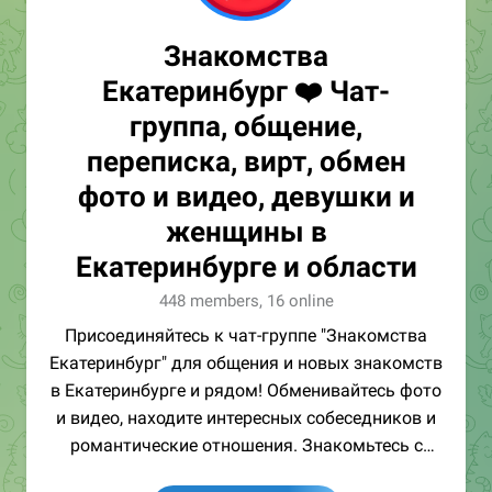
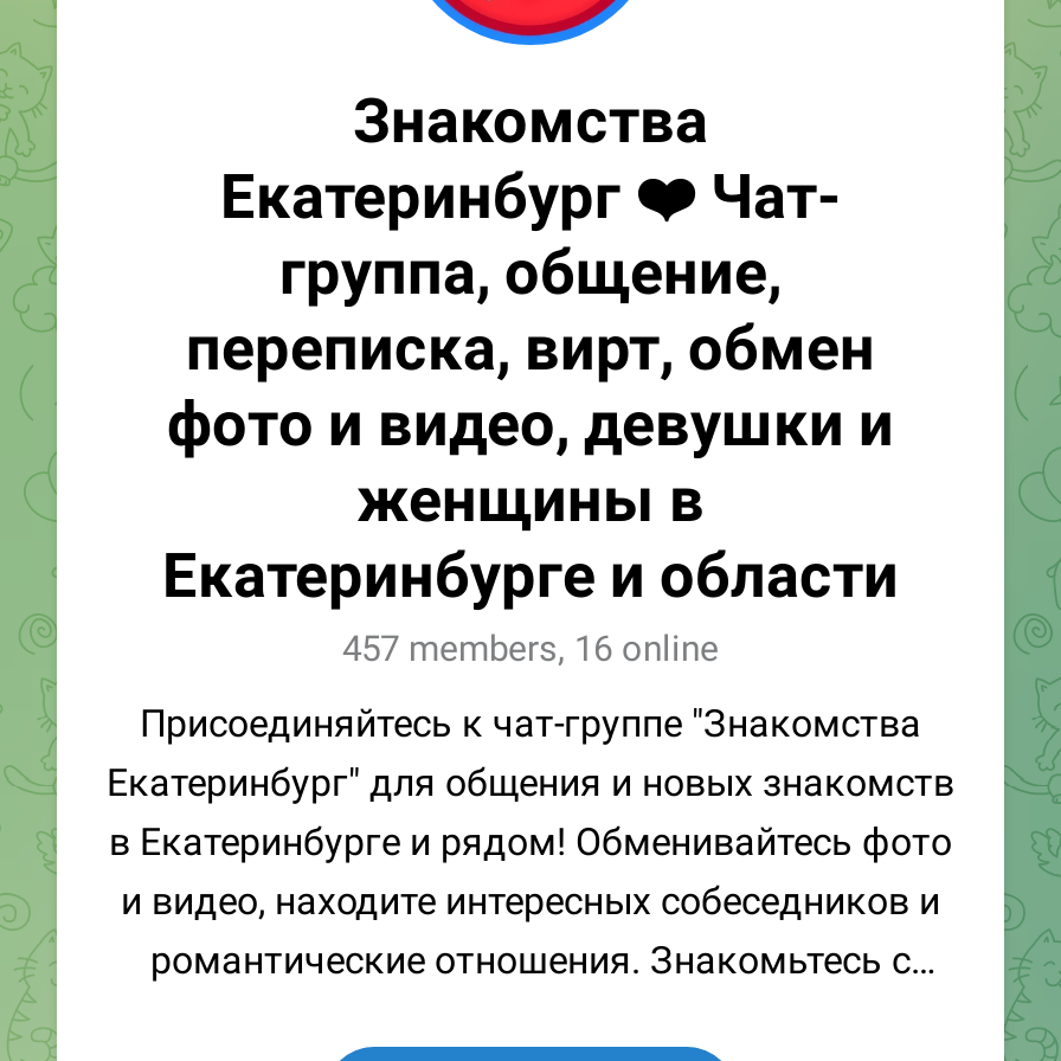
[159,291,333,311] 448 members, 16 online -> [342,628,719,670] 457 members, 16 online

